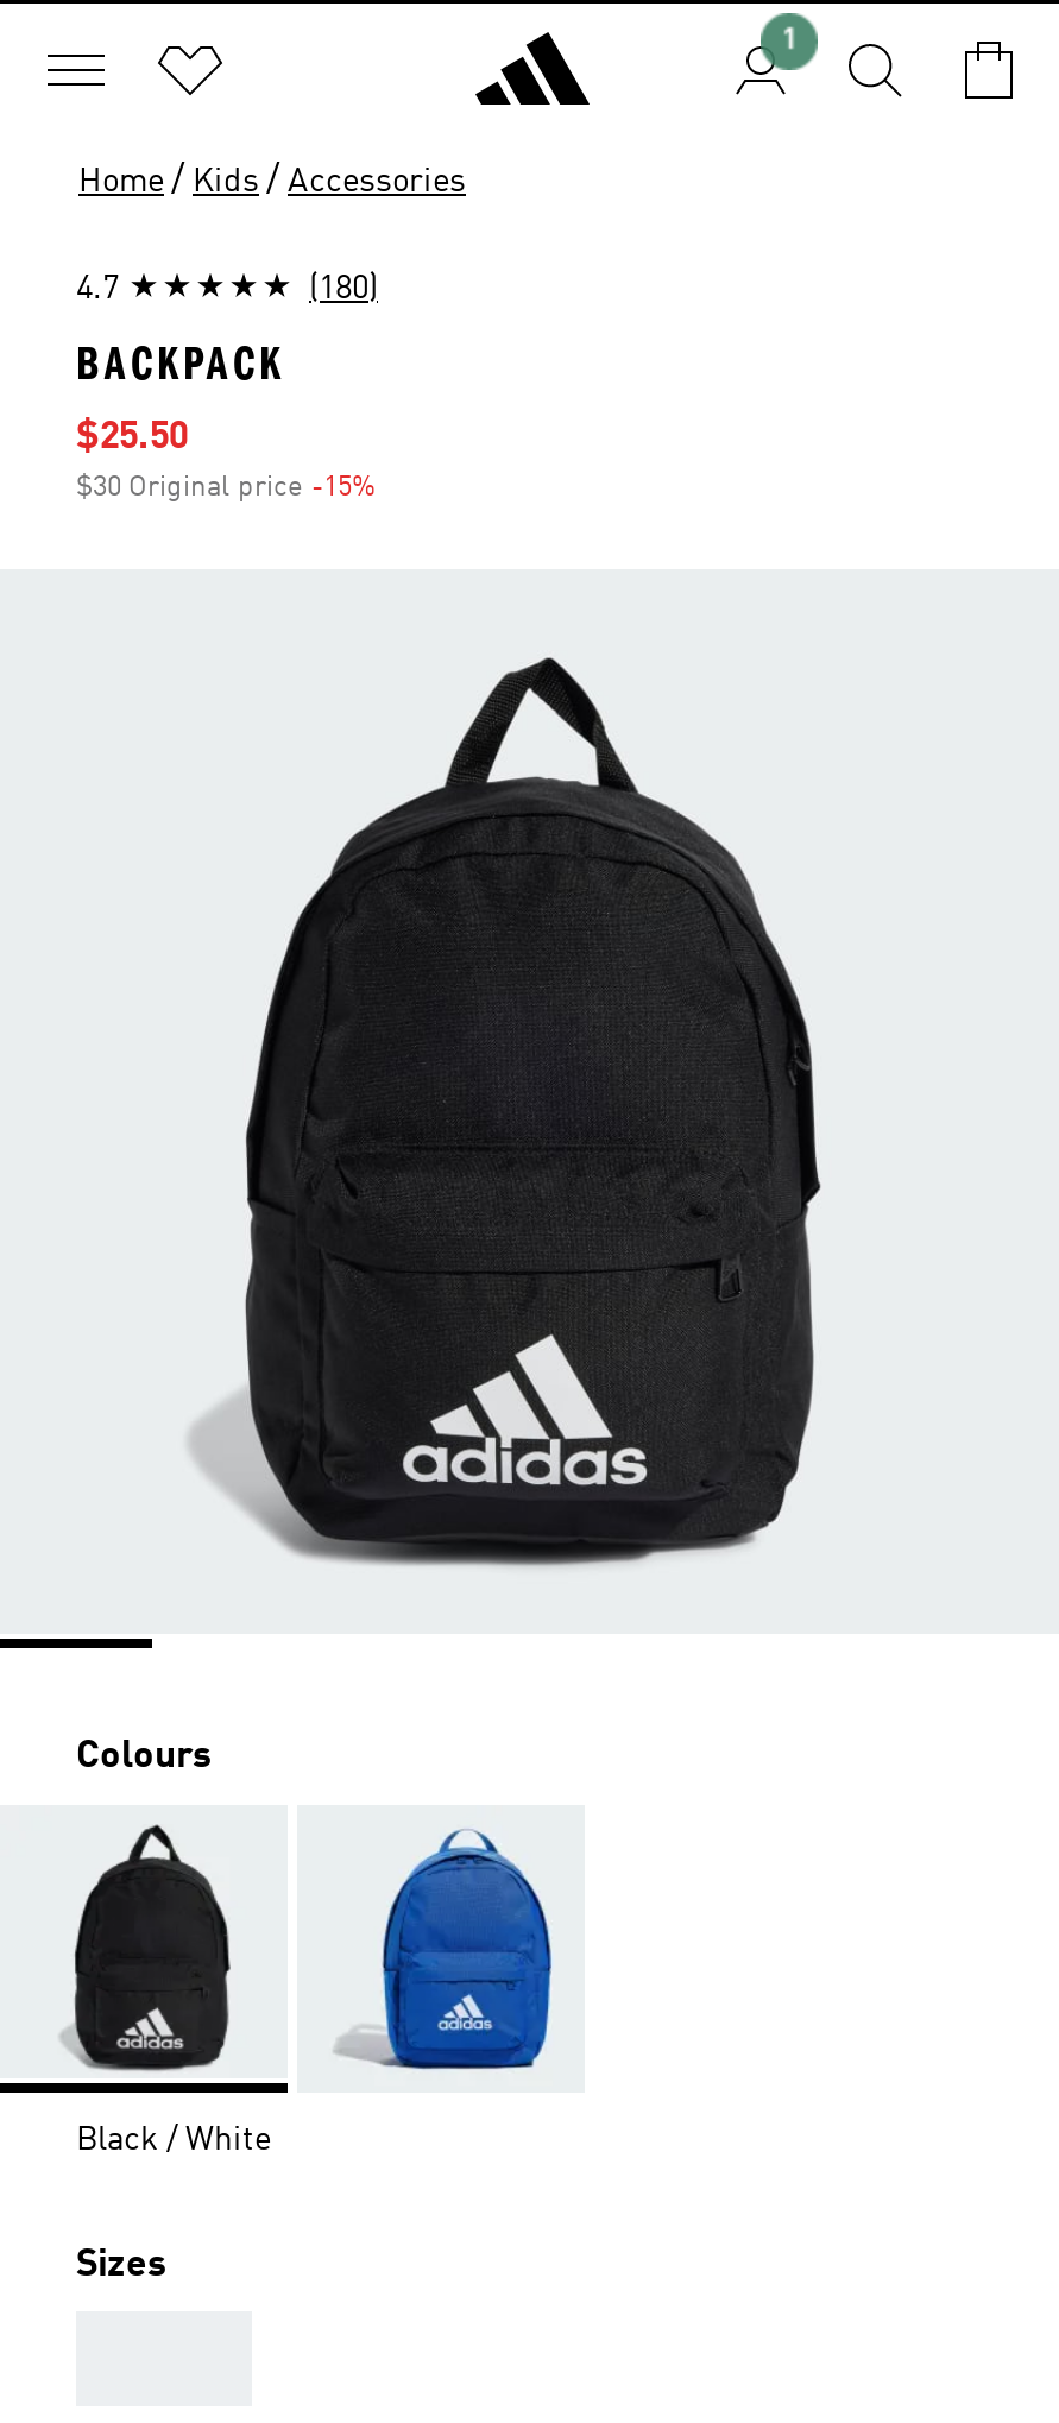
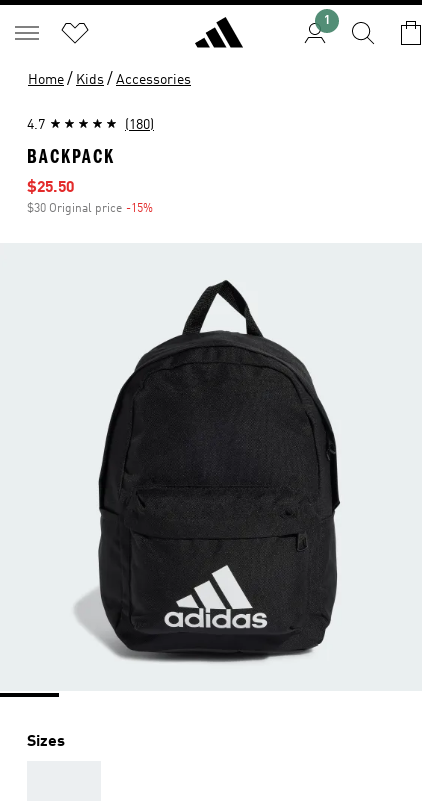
[76,1738,212,1776] Colours -> none
[7,1824,290,2156] [image] | Black / White -> none
[330,1826,556,2074] [image] -> none

